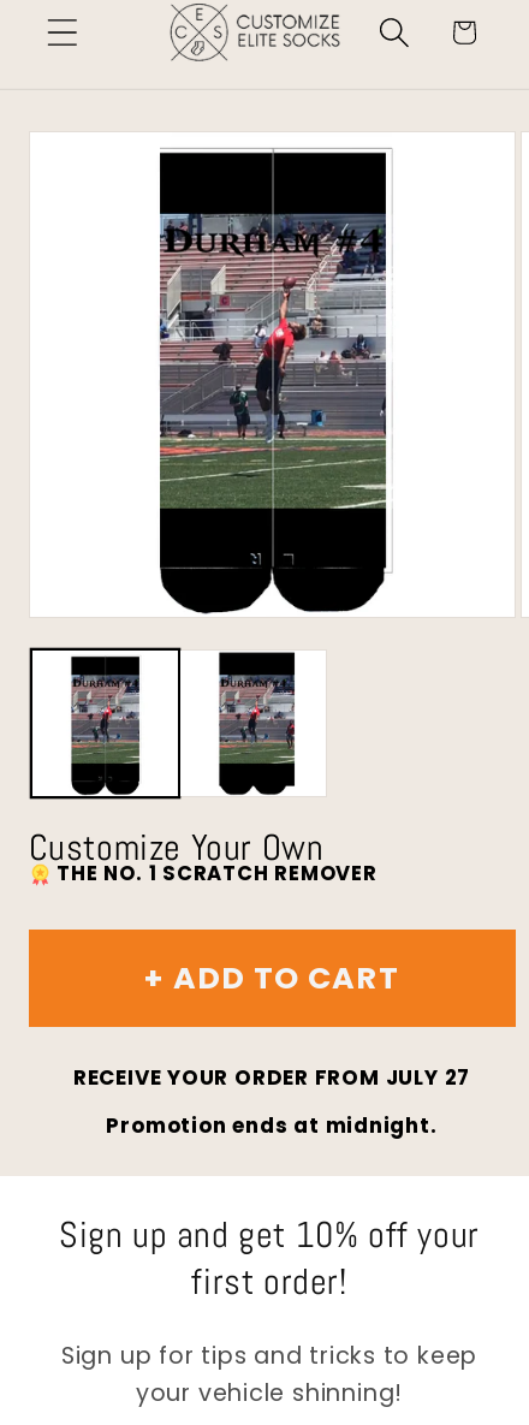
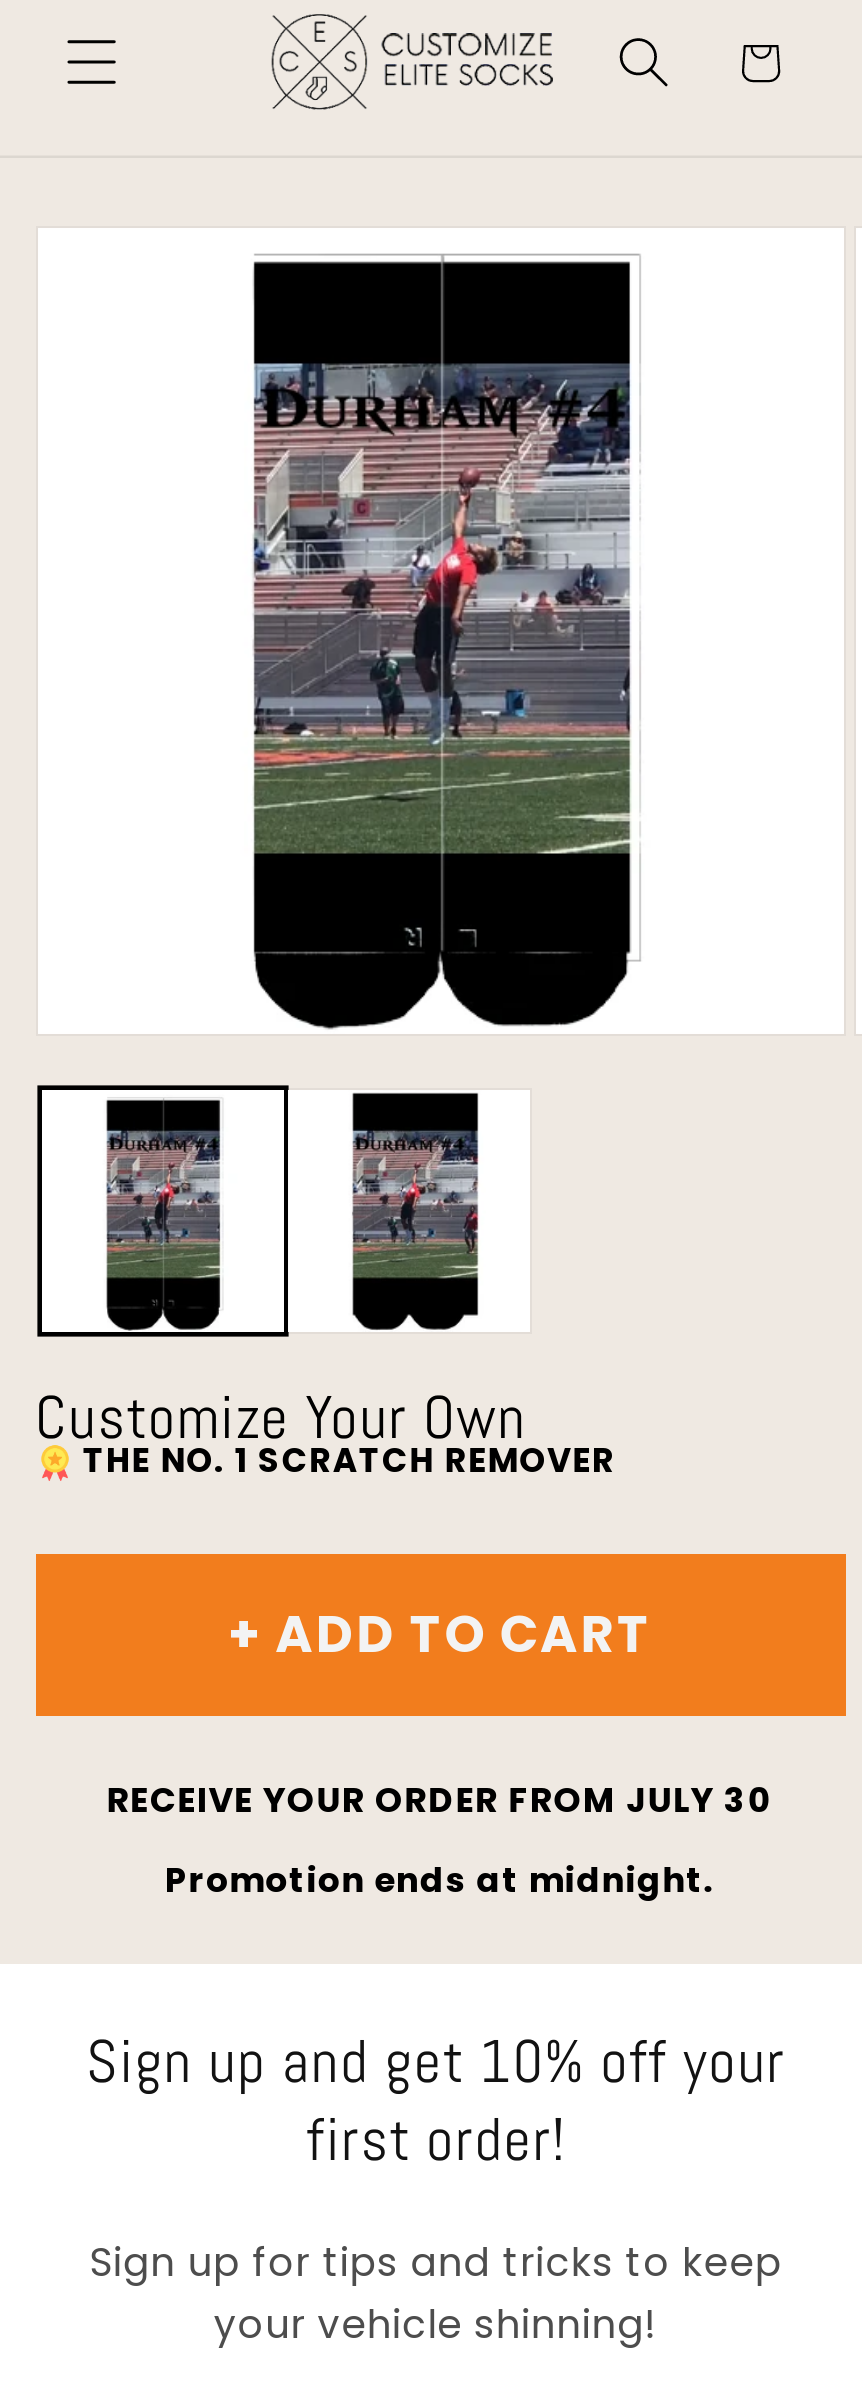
[73,1063,470,1092] RECEIVE YOUR ORDER FROM JULY 27 -> [107,1776,773,1824] RECEIVE YOUR ORDER FROM JULY 30

